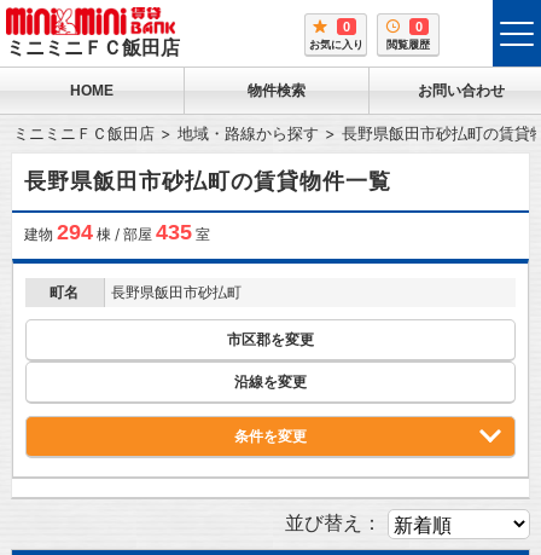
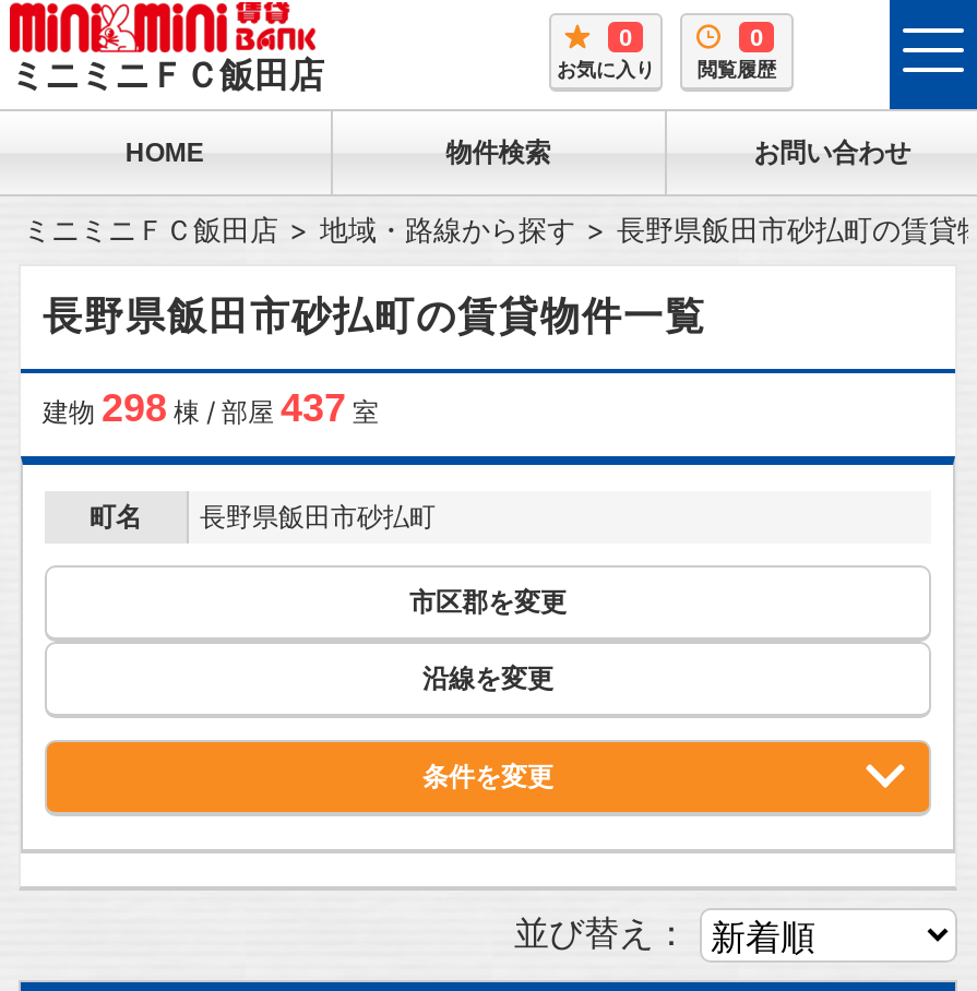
[24,220,210,244] 建物294棟 / 部屋435室 -> [43,386,379,430] 建物298棟 / 部屋437室

